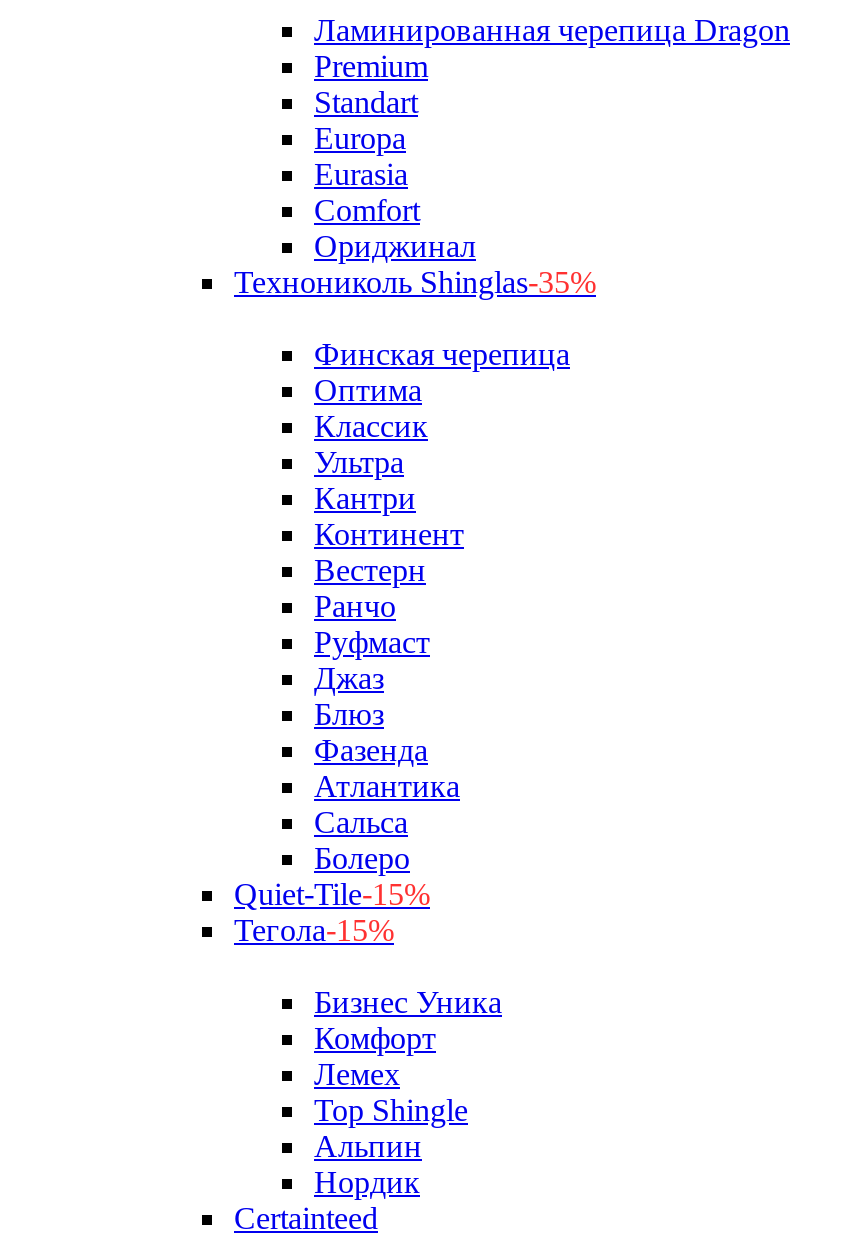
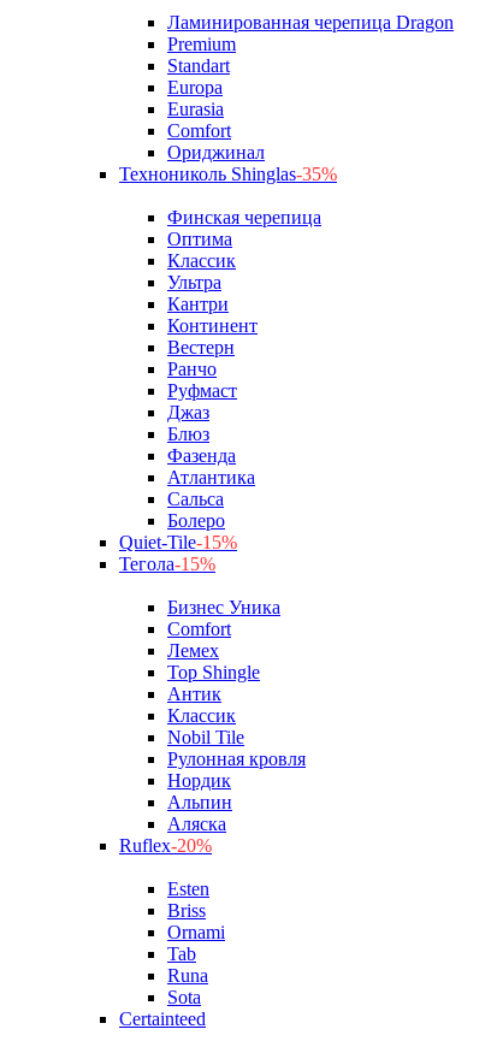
[314,1021,436,1055] Комфорт -> [167,619,231,639] Comfort
[314,1129,422,1163] Альпин -> [167,684,306,769] Антик | Классик | Nobil Tile | Рулонная кровля
none -> [119,792,232,1007] Альпин | Аляска | Ruflex-20% | Esten | Briss | Ornami | Tab | Runa | Sota

